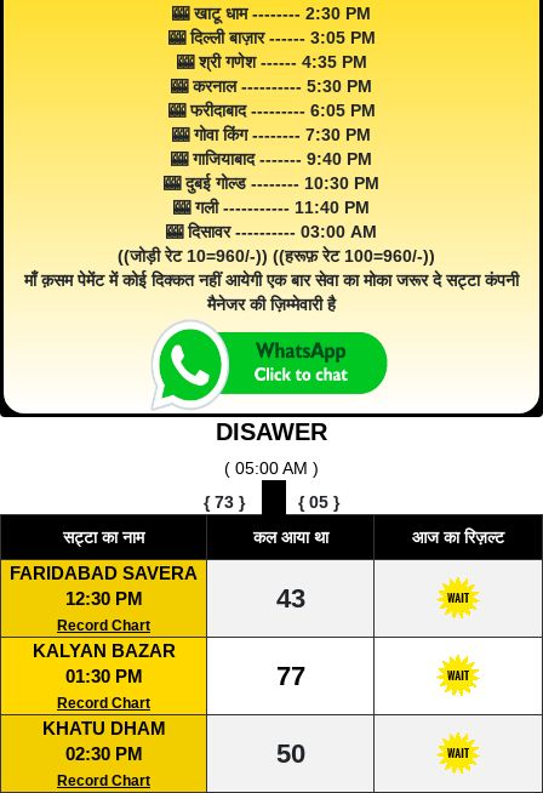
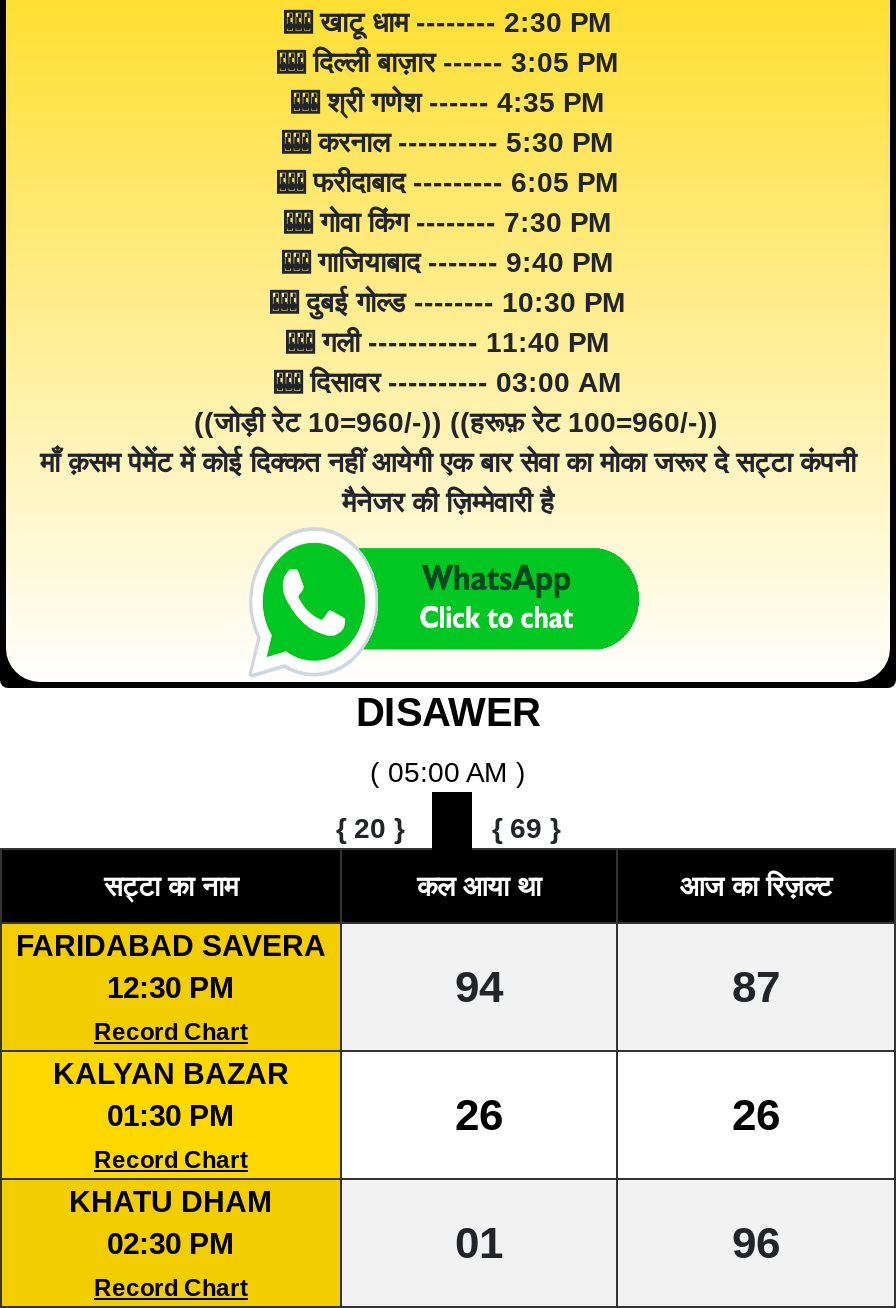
[204,493,250,512] {73} -> [336,813,412,845] {20}
[298,493,339,512] {05} -> [492,813,560,845] {69}
[276,584,305,614] 43 -> [455,963,780,1013] 94 | 87
[276,661,305,692] 77 -> [455,1091,780,1141] 26 | 26
[276,739,305,769] 50 -> [455,1219,780,1269] 01 | 96

